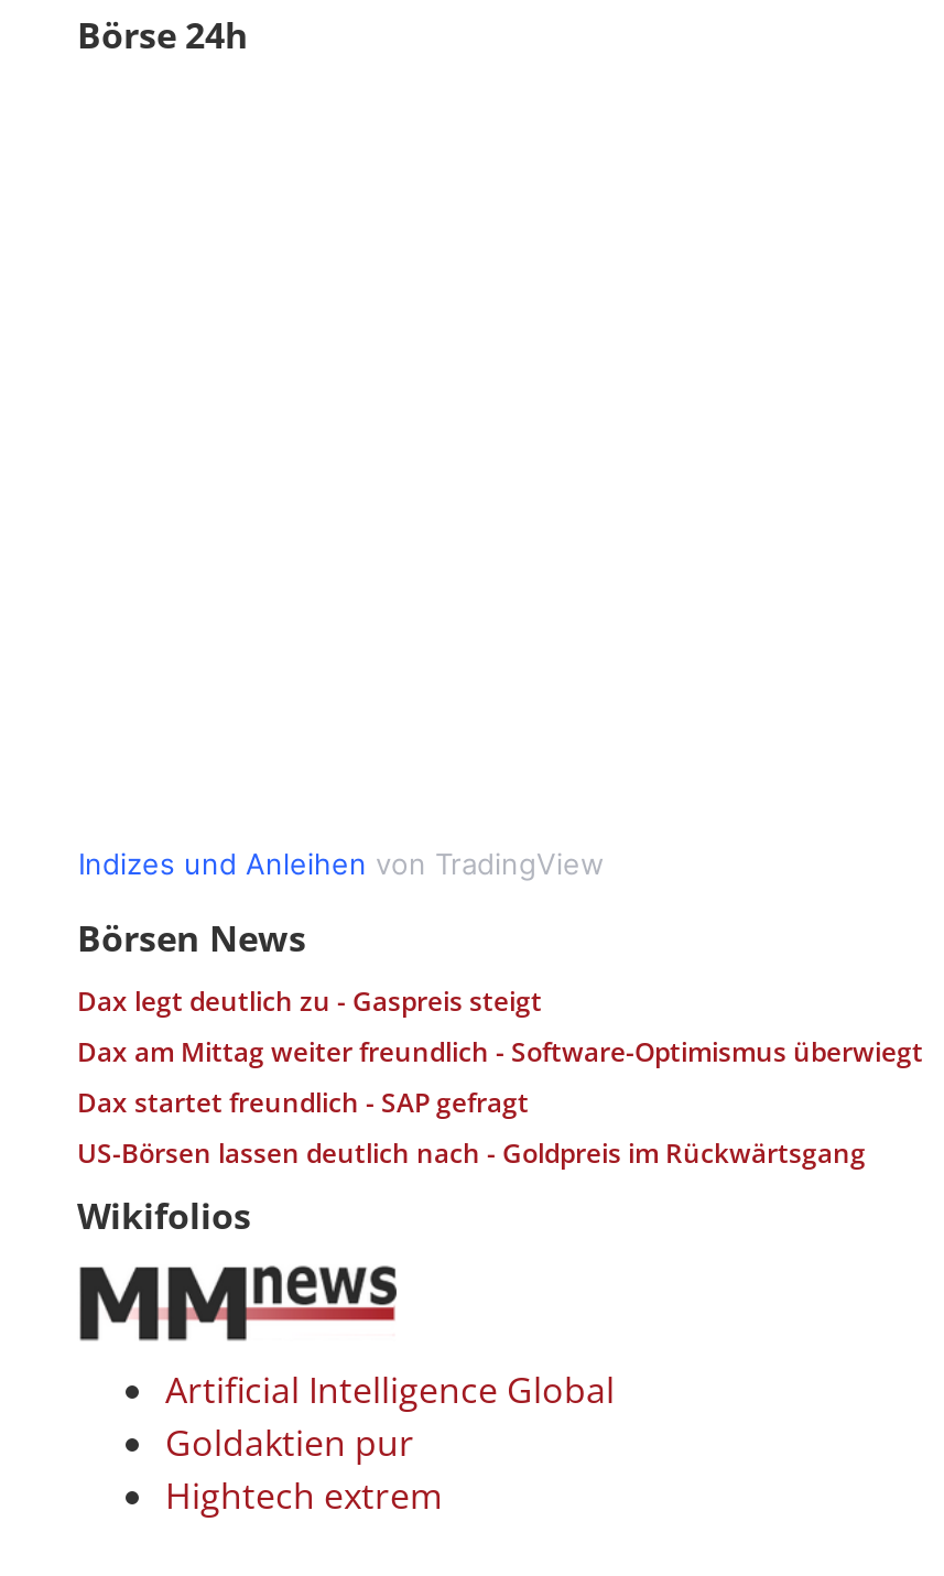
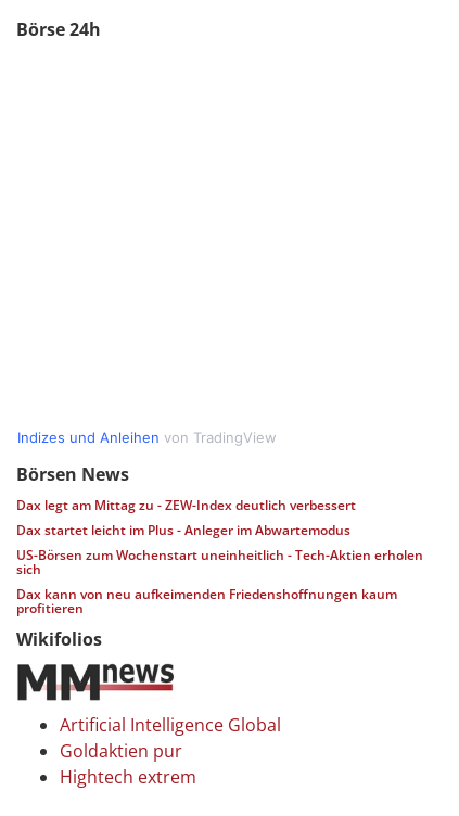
[77,983,923,1172] Dax legt deutlich zu - Gaspreis steigt | Dax am Mittag weiter freundlich - Software-Optimismus überwiegt | Dax startet freundlich - SAP gefragt | US-Börsen lassen deutlich nach - Goldpreis im Rückwärtsgang -> [16,496,423,618] Dax legt am Mittag zu - ZEW-Index deutlich verbessert | Dax startet leicht im Plus - Anleger im Abwartemodus | US-Börsen zum Wochenstart uneinheitlich - Tech-Aktien erholen | sich | Dax kann von neu aufkeimenden Friedenshoffnungen kaum | profitieren

